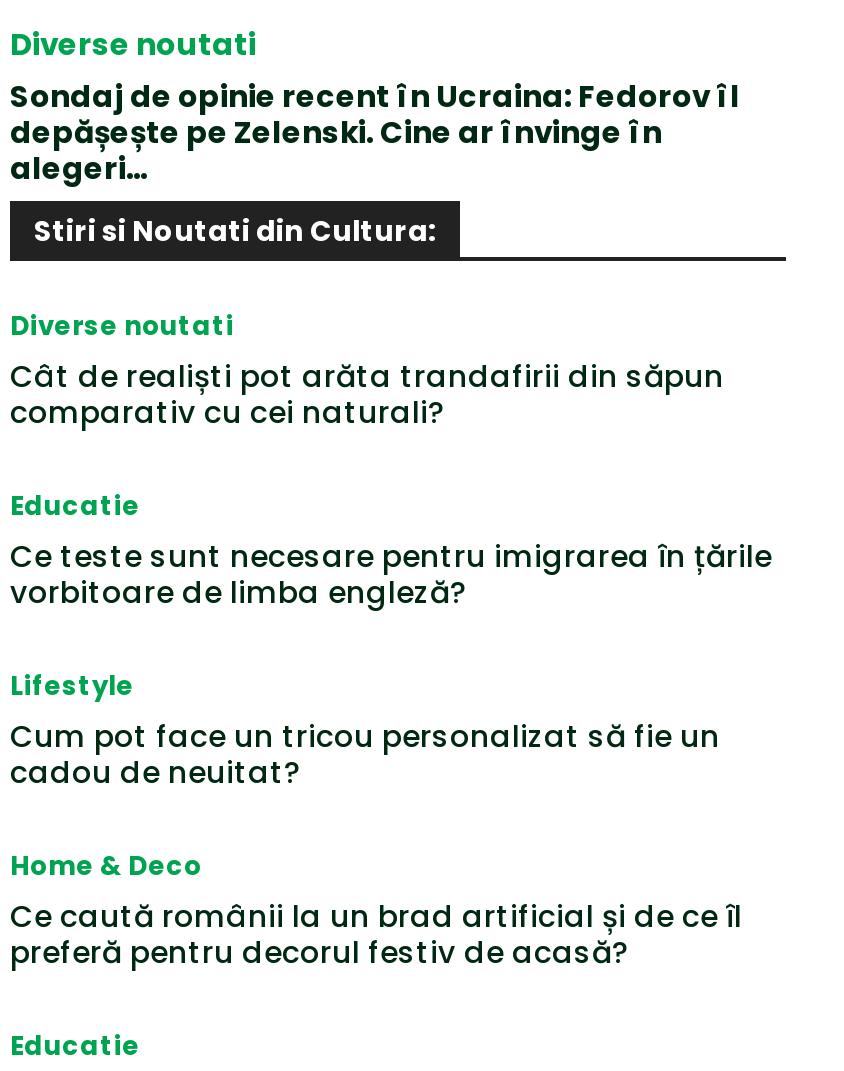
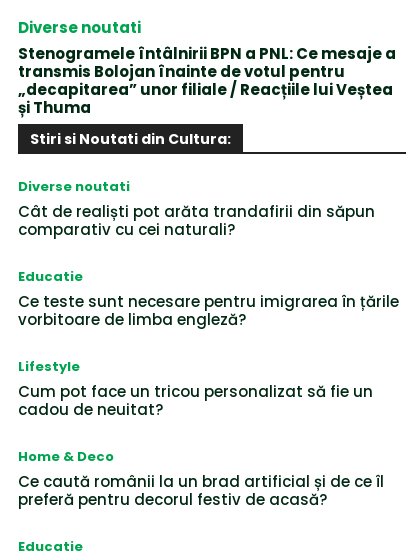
[10,75,740,189] Sondaj de opinie recent în Ucraina: Fedorov îl | depășește pe Zelenski. Cine ar învinge în | alegeri… -> [18,43,396,118] Stenogramele întâlnirii BPN a PNL: Ce mesaje a | transmis Bolojan înainte de votul pentru | „decapitarea” unor filiale / Reacțiile lui Veștea | și Thuma

